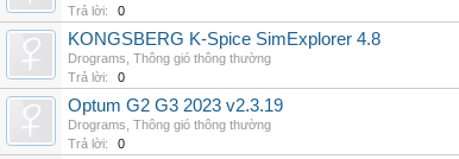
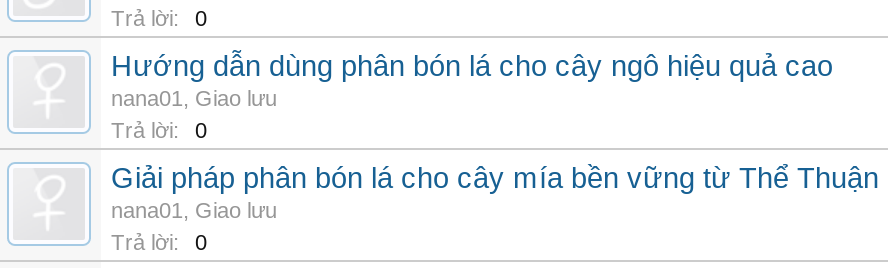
[68,30,381,65] KONGSBERG K-Spice SimExplorer 4.8 | Drograms, Thông gió thông thường -> [111,50,833,110] Hướng dẫn dùng phân bón lá cho cây ngô hiệu quả cao | nana01, Giao lưu
[68,96,283,132] Optum G2 G3 2023 v2.3.19 | Drograms, Thông gió thông thường -> [111,162,879,222] Giải pháp phân bón lá cho cây mía bền vững từ Thể Thuận | nana01, Giao lưu

